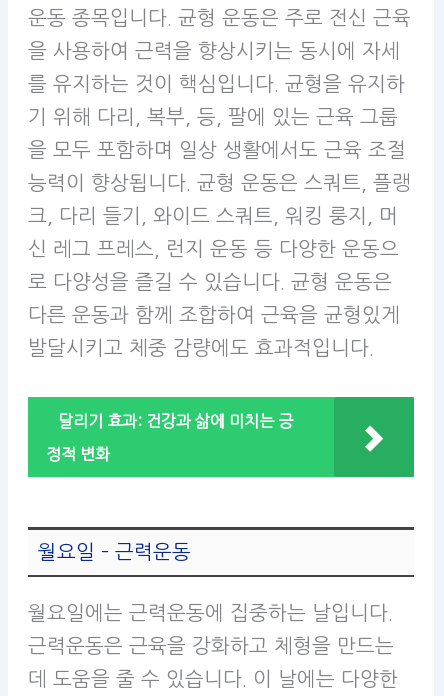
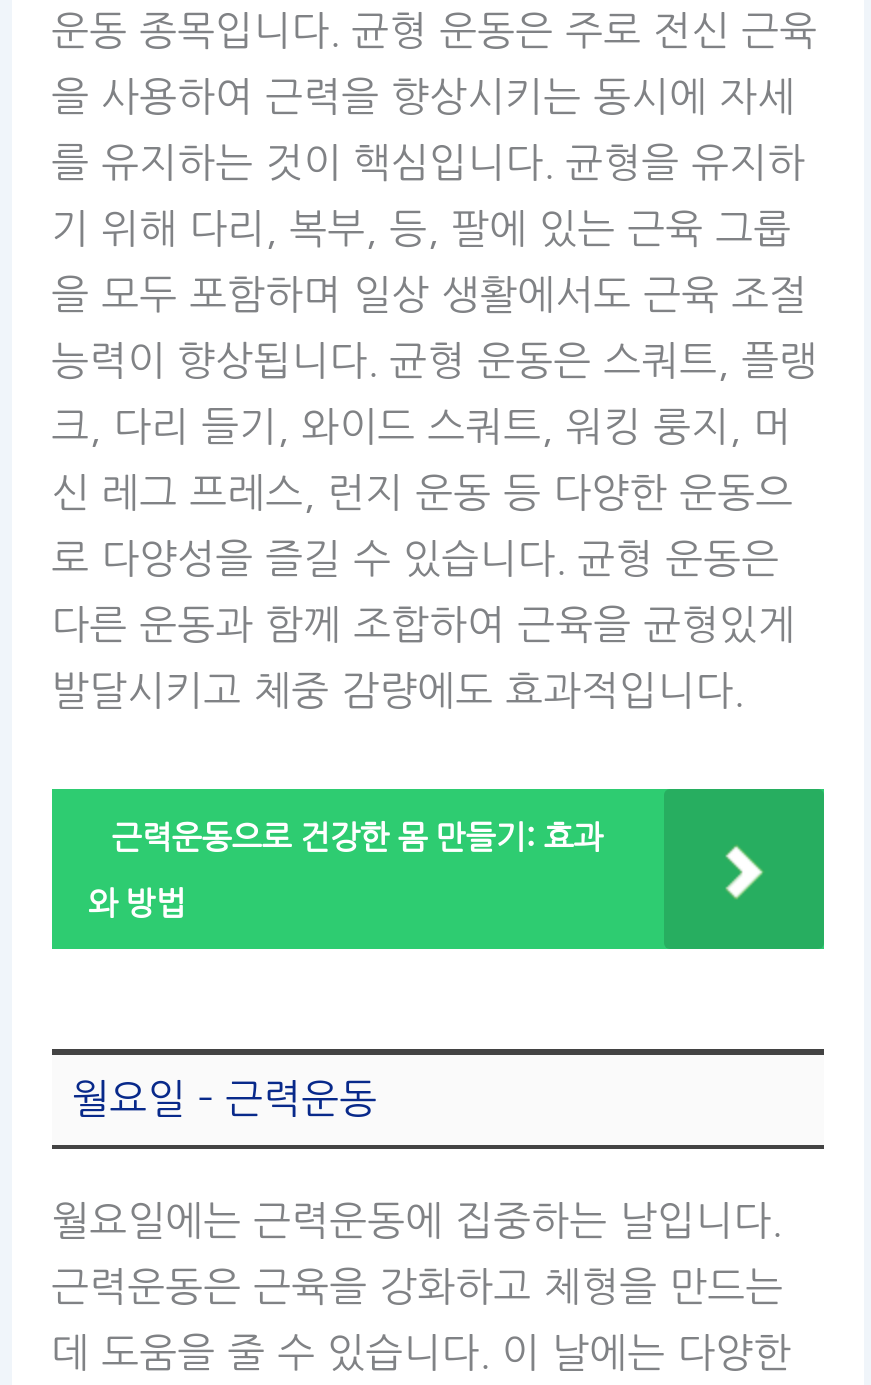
[58,413,293,429] 달리기 효과: 건강과 삶에 미치는 긍 -> [112,821,604,853] 근력운동으로 건강한 몸 만들기: 효과
[46,446,110,462] 정적 변화 -> [88,887,186,919] 와 방법

